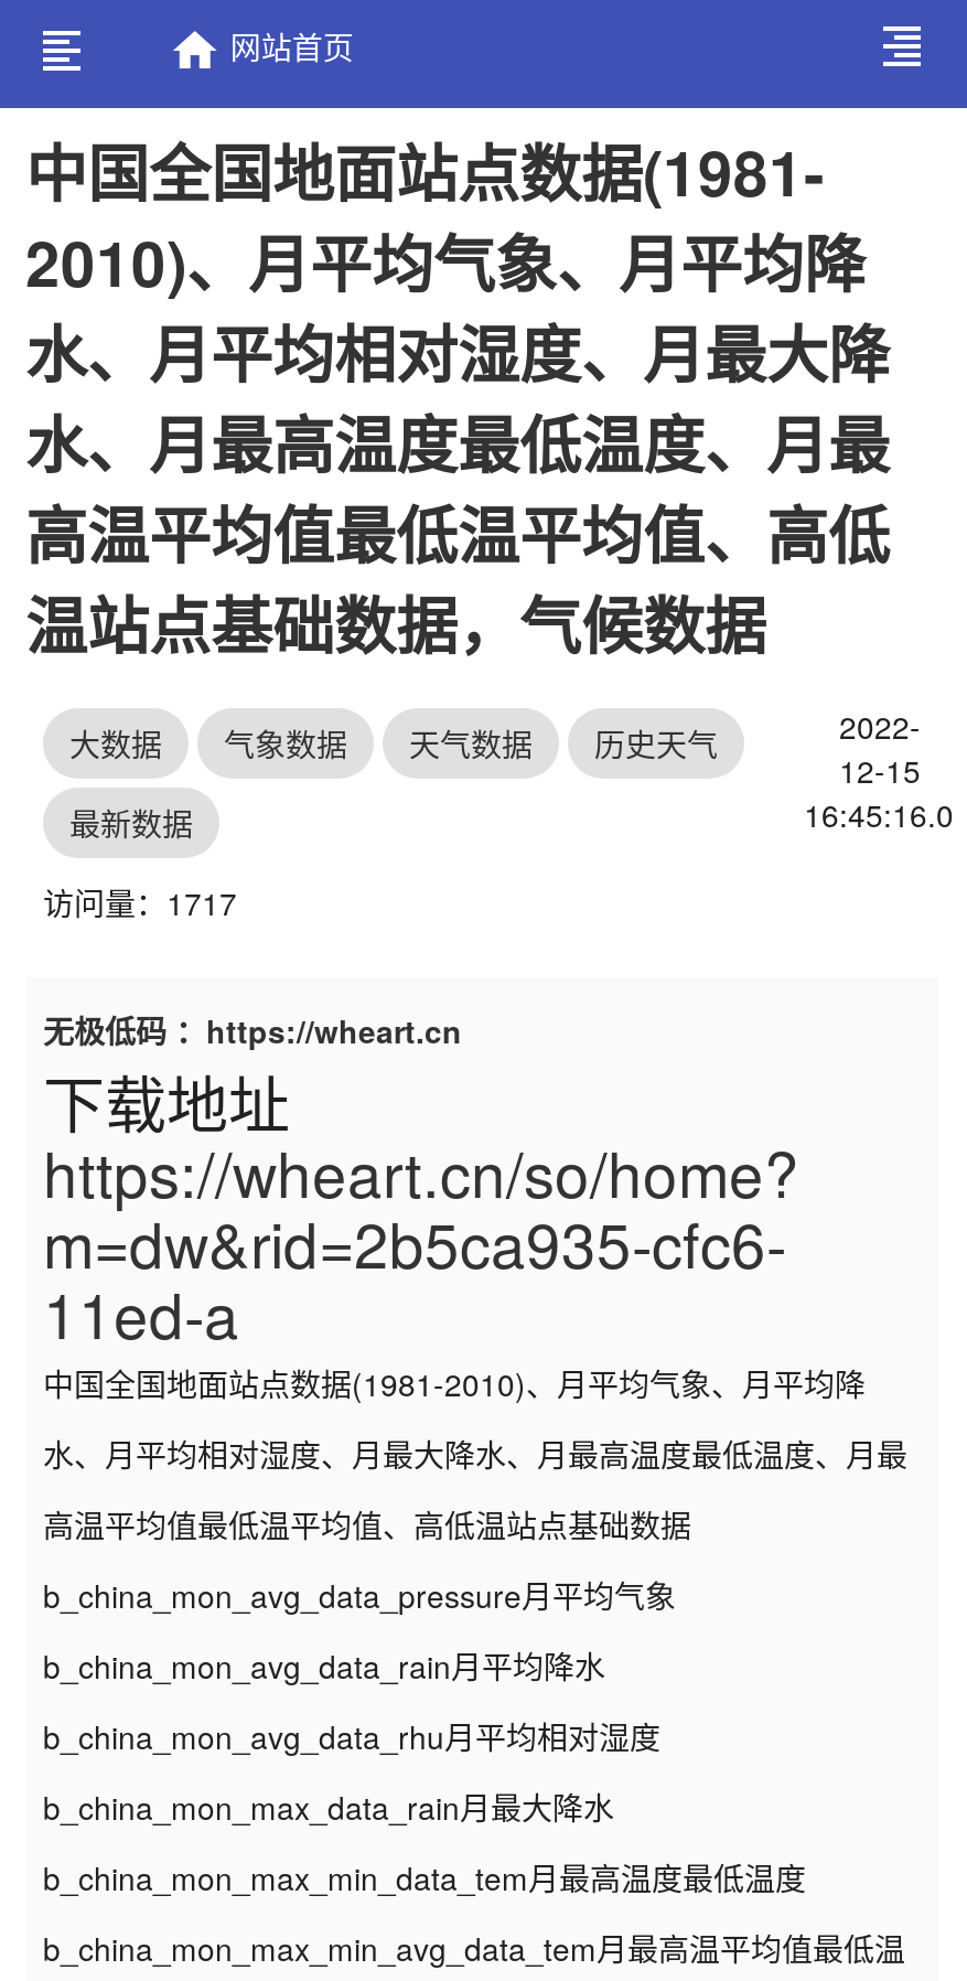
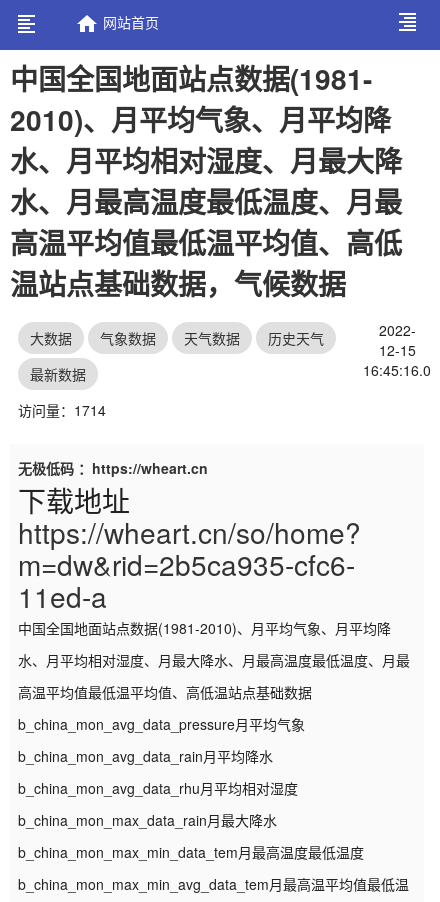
[43,880,237,924] 访问量：1717 -> [18,400,106,420] 访问量：1714

